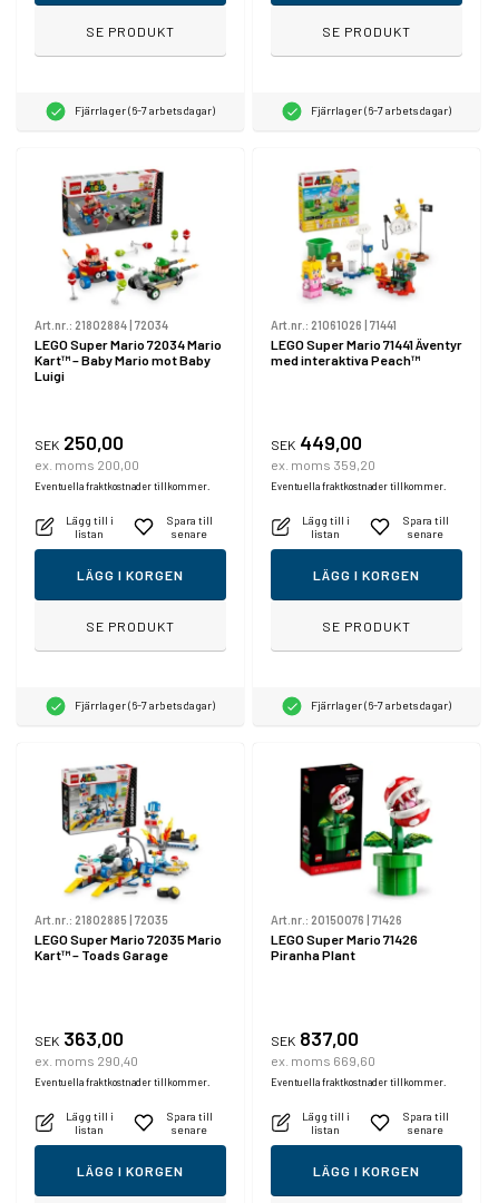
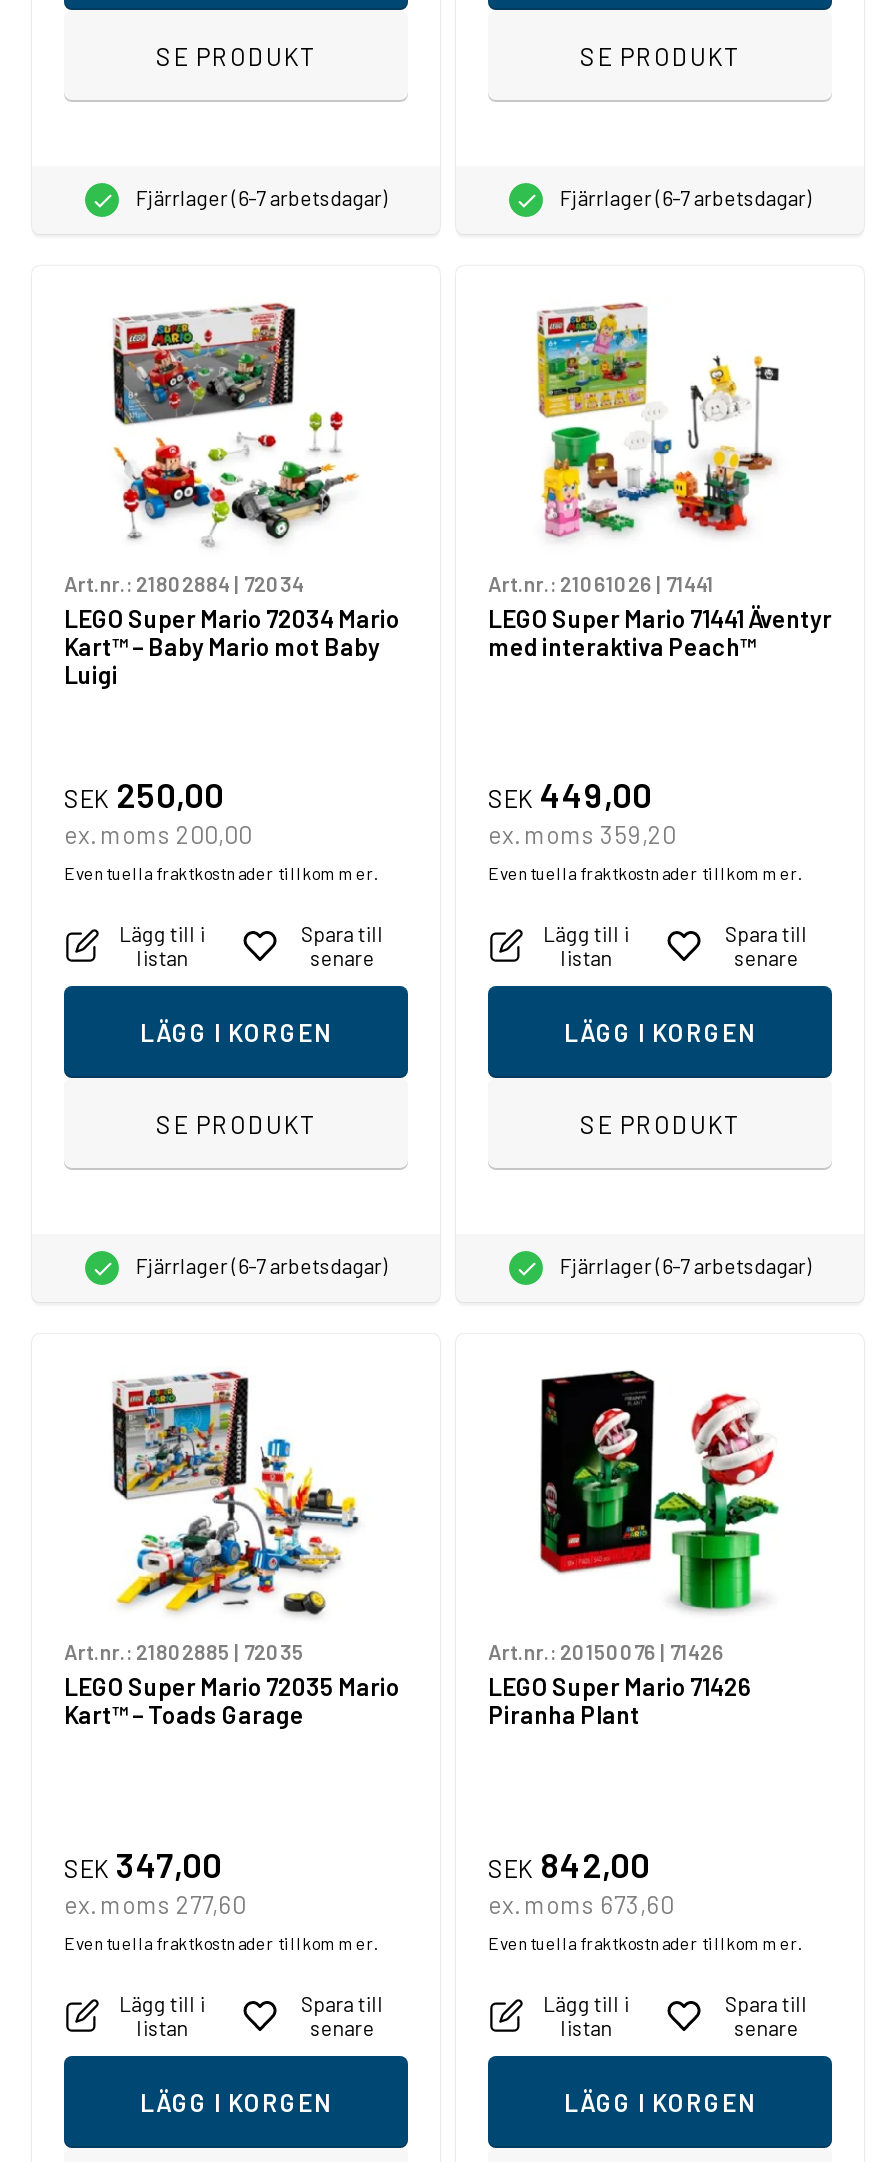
[35,1026,124,1051] SEK 363,00 -> [64,1842,222,1886] SEK 347,00
[271,1026,359,1051] SEK 837,00 -> [488,1842,650,1886] SEK 842,00
[35,1053,138,1068] ex. moms 290,40 -> [64,1890,246,1918] ex. moms 277,60
[271,1053,375,1068] ex. moms 669,60 -> [488,1890,674,1918] ex. moms 673,60

